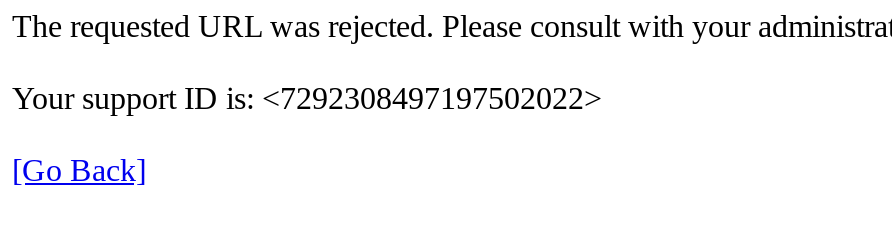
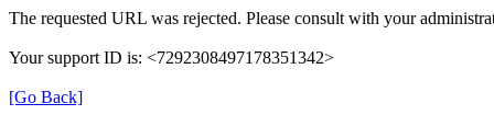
[12,81,602,115] Your support ID is: <7292308497197502022> -> [9,48,334,67] Your support ID is: <7292308497178351342>

